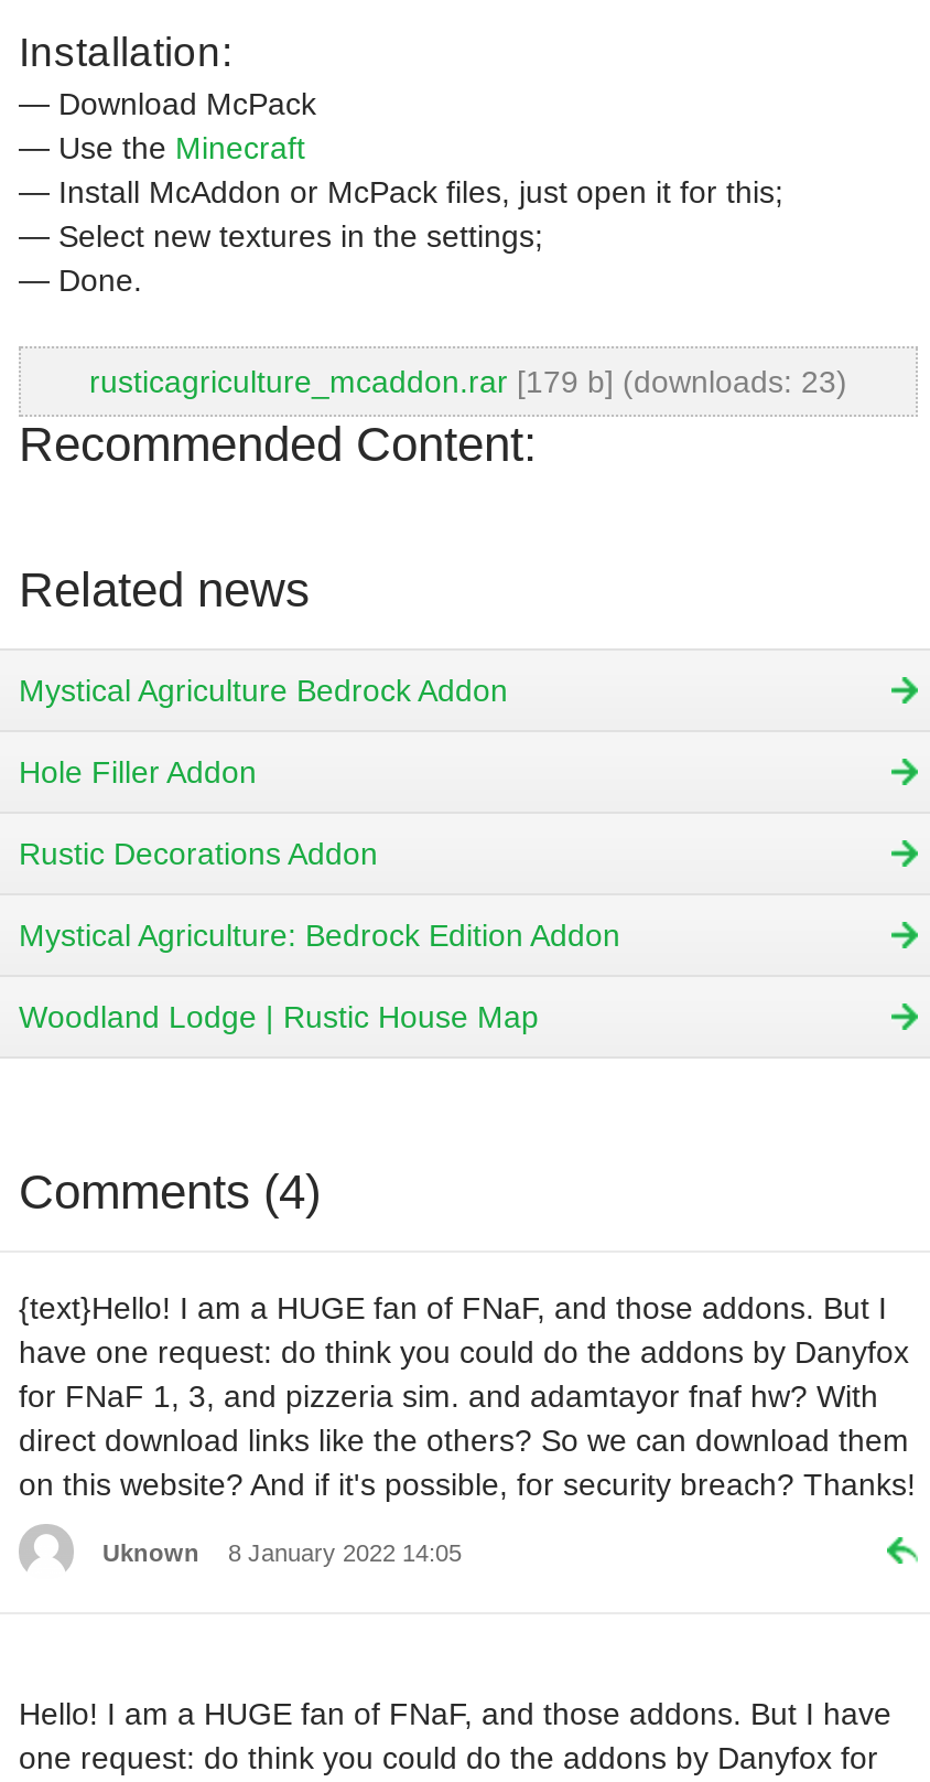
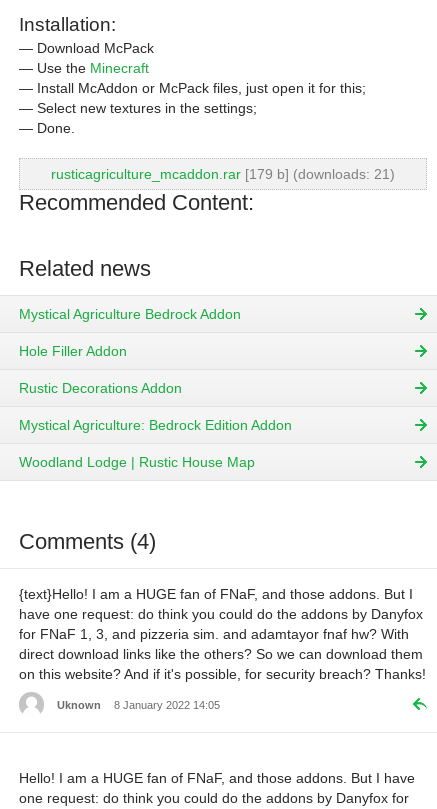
[89,364,847,399] rusticagriculture_mcaddon.rar [179 b] (downloads: 23) -> [51,166,395,182] rusticagriculture_mcaddon.rar [179 b] (downloads: 21)

